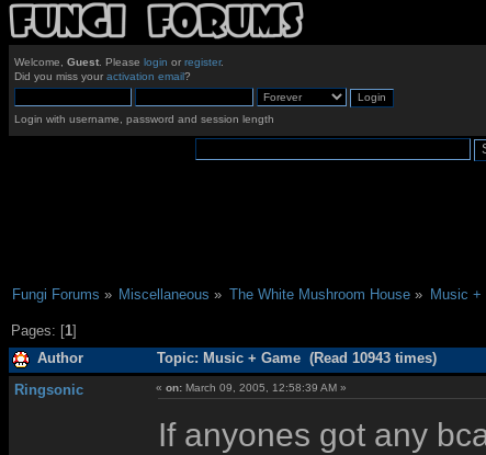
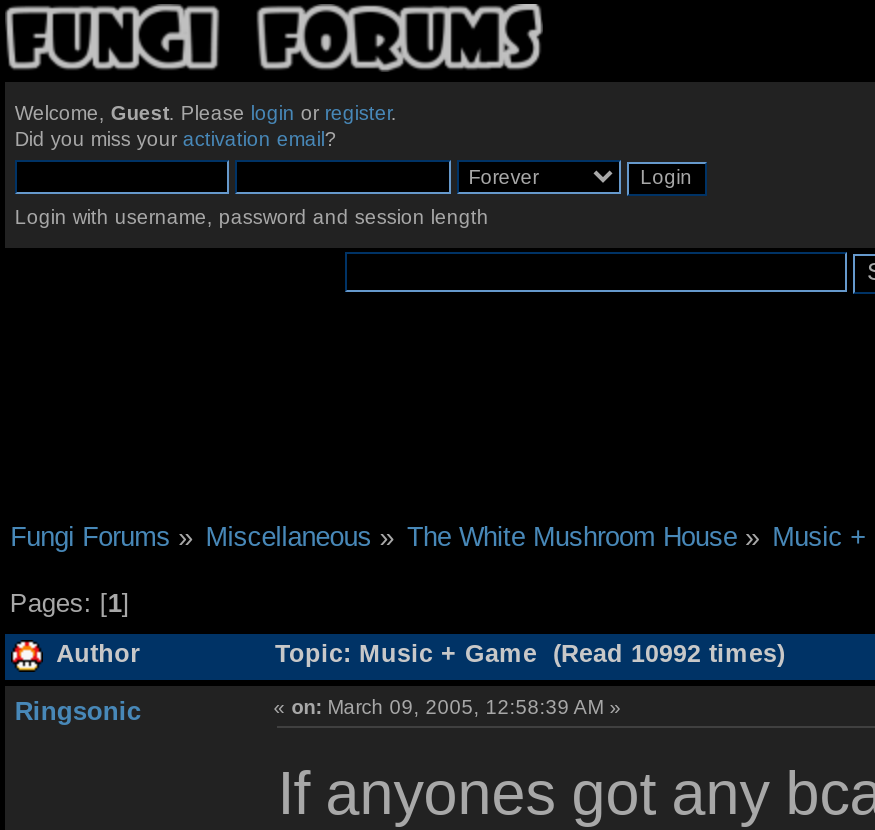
[152,351,437,367] Topic: Music + Game (Read 10943 times) -> [267,641,785,669] Topic: Music + Game (Read 10992 times)

